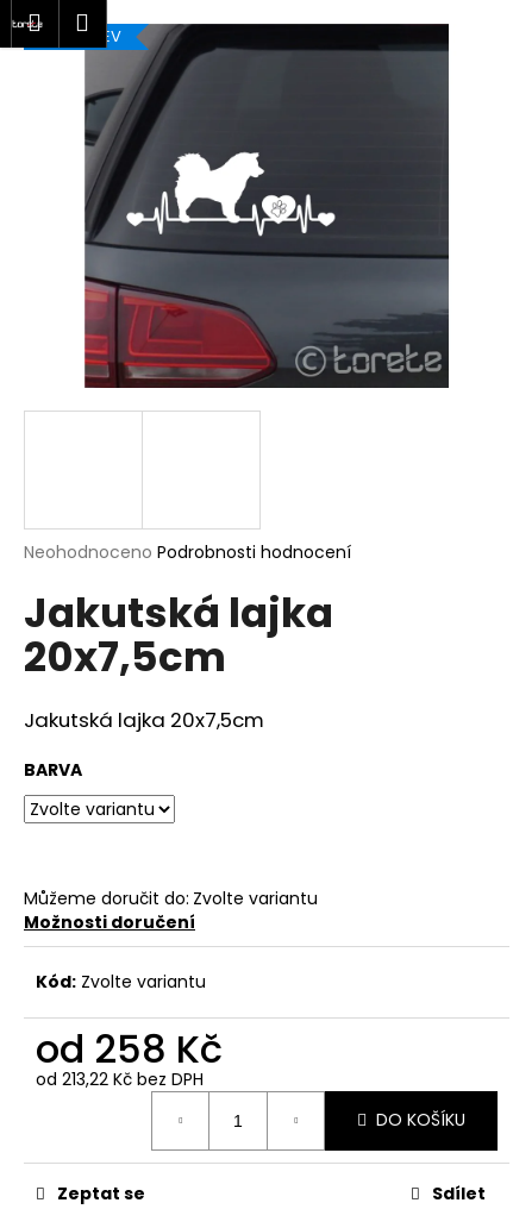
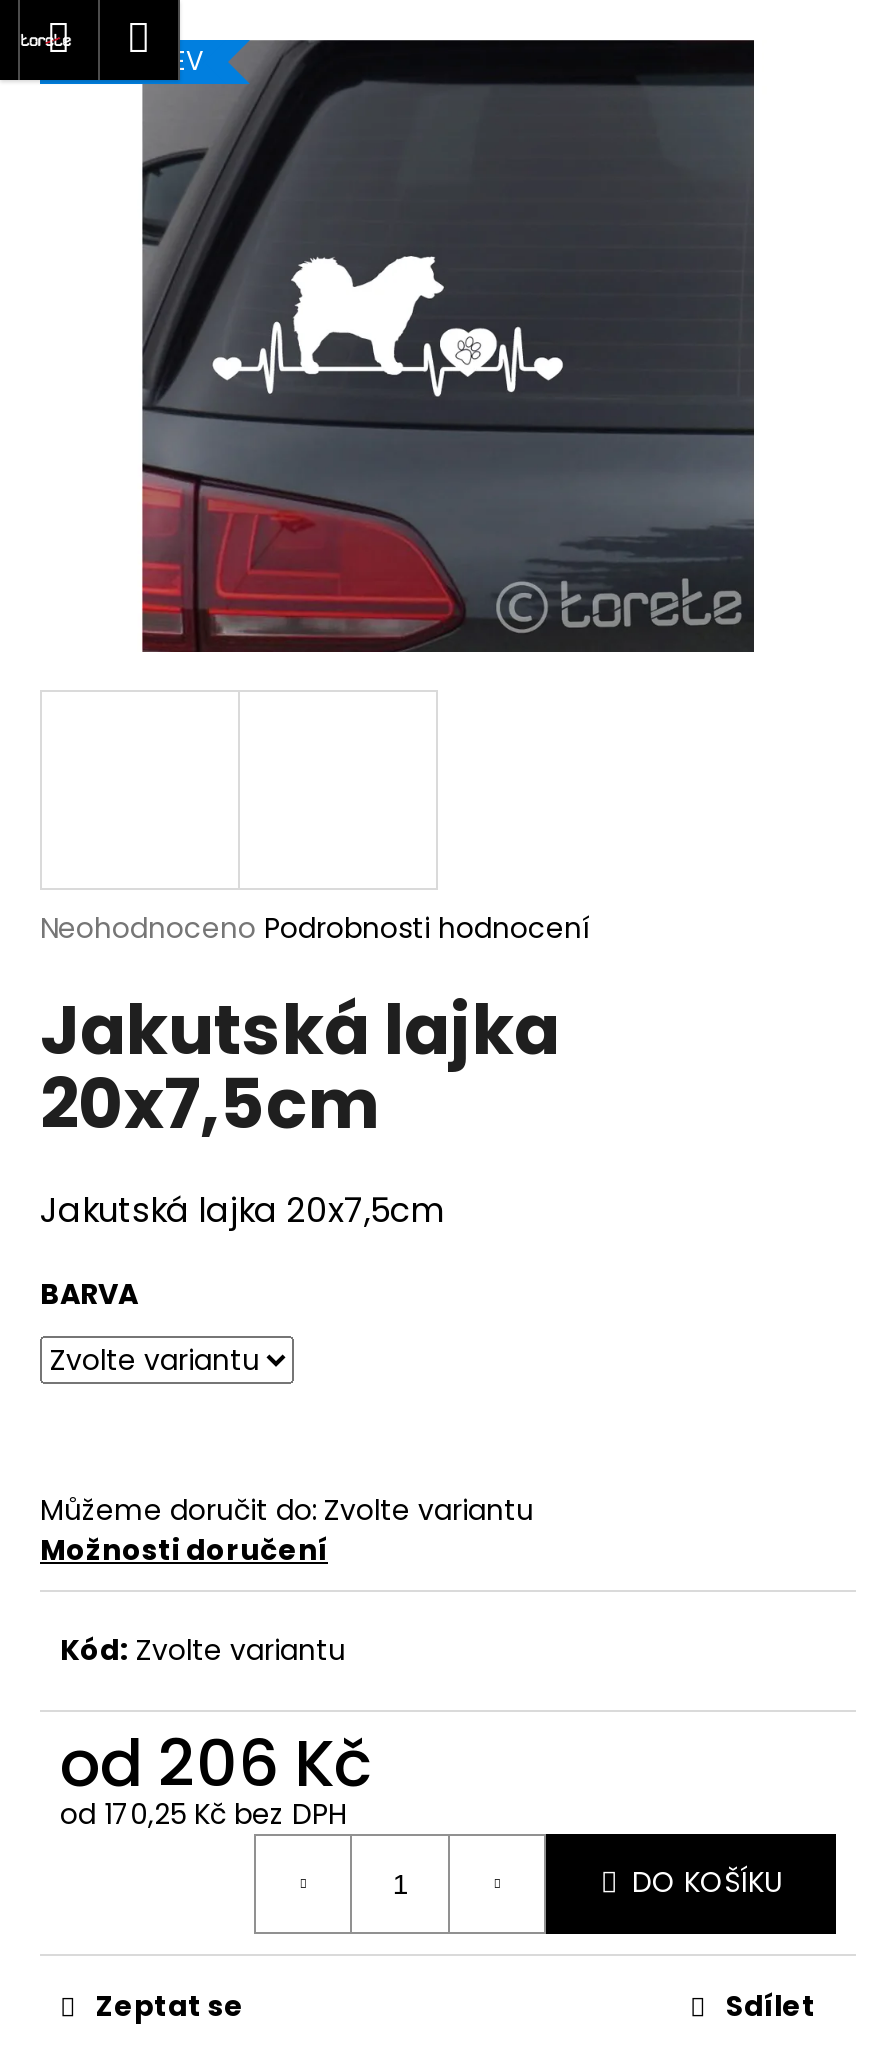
[36,1022,223,1075] od 258 Kč -> [60,1717,372,1807] od 206 Kč
[36,1067,204,1091] od 213,22 Kč bez DPH -> [60,1793,346,1833] od 170,25 Kč bez DPH

